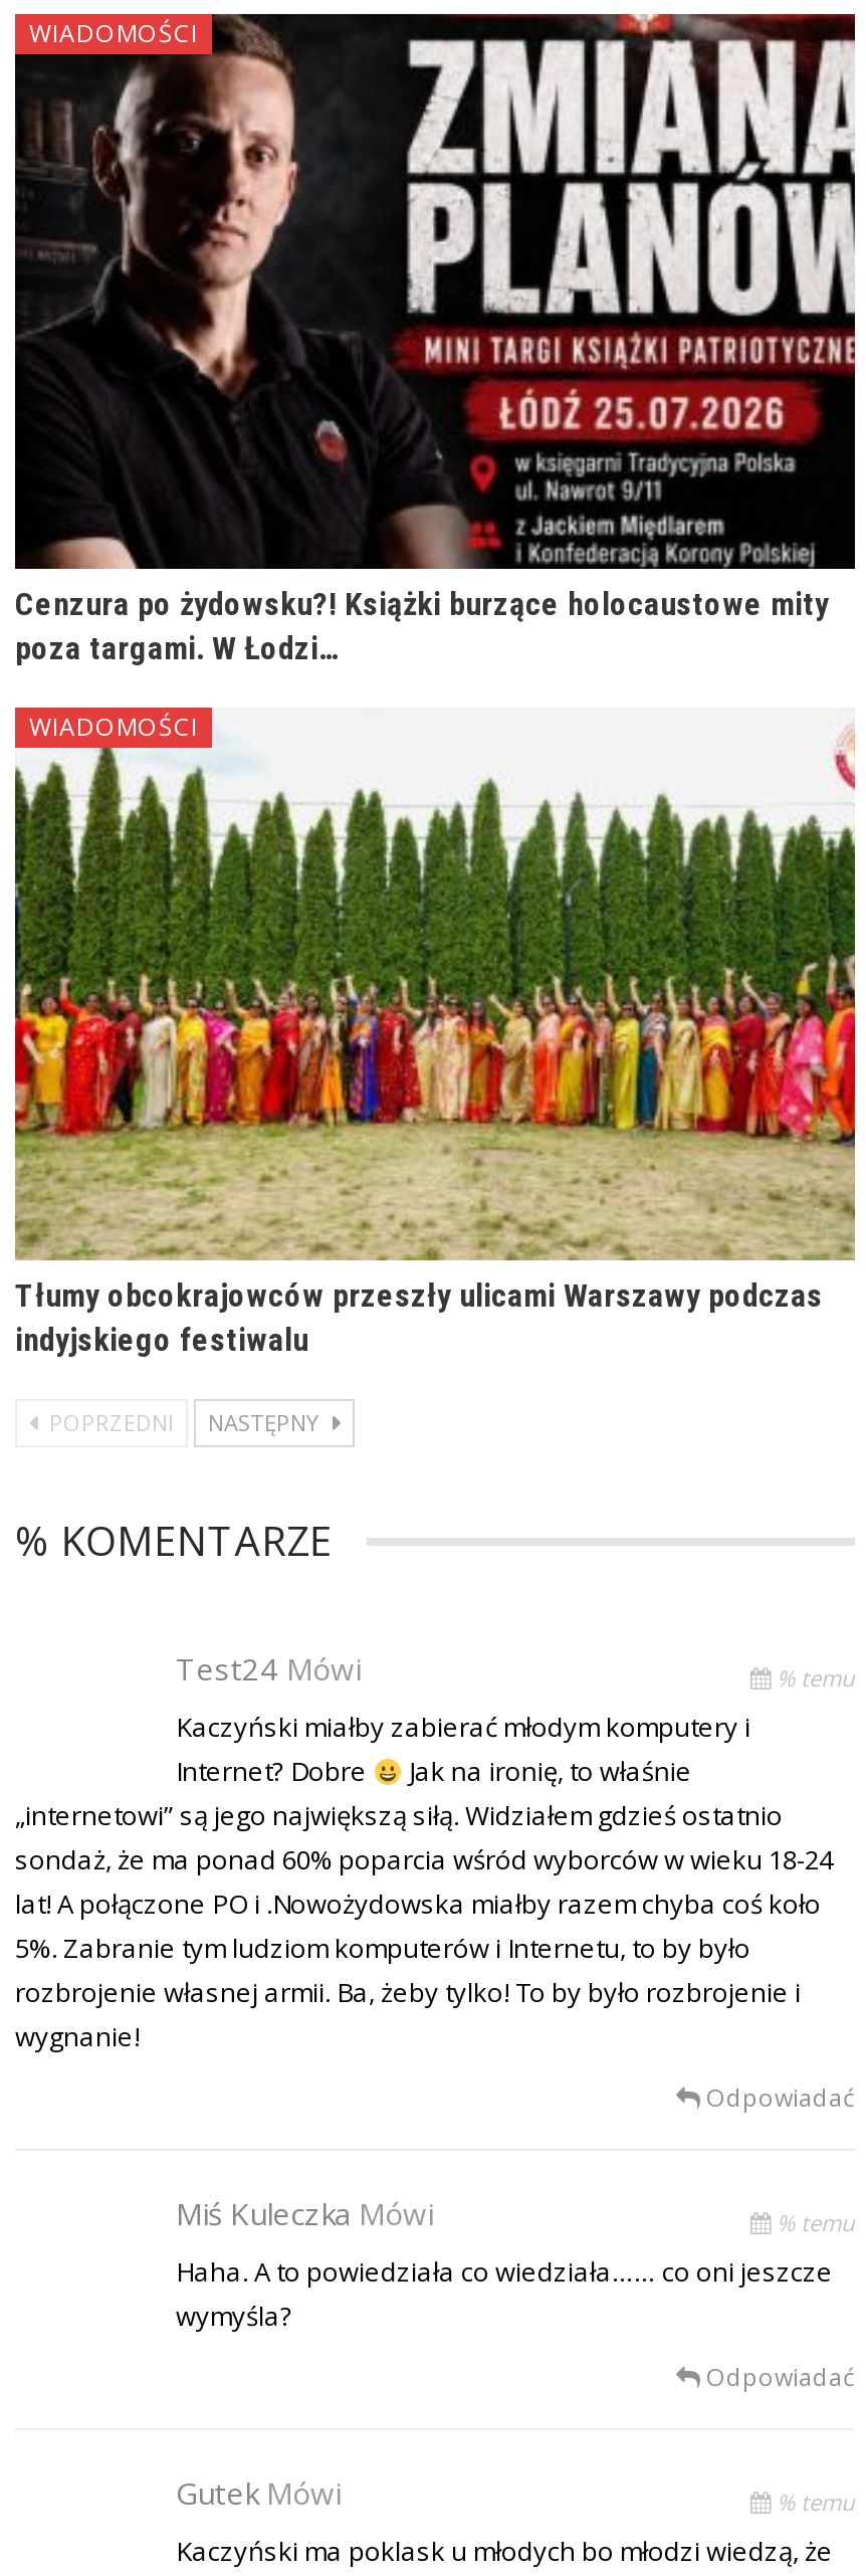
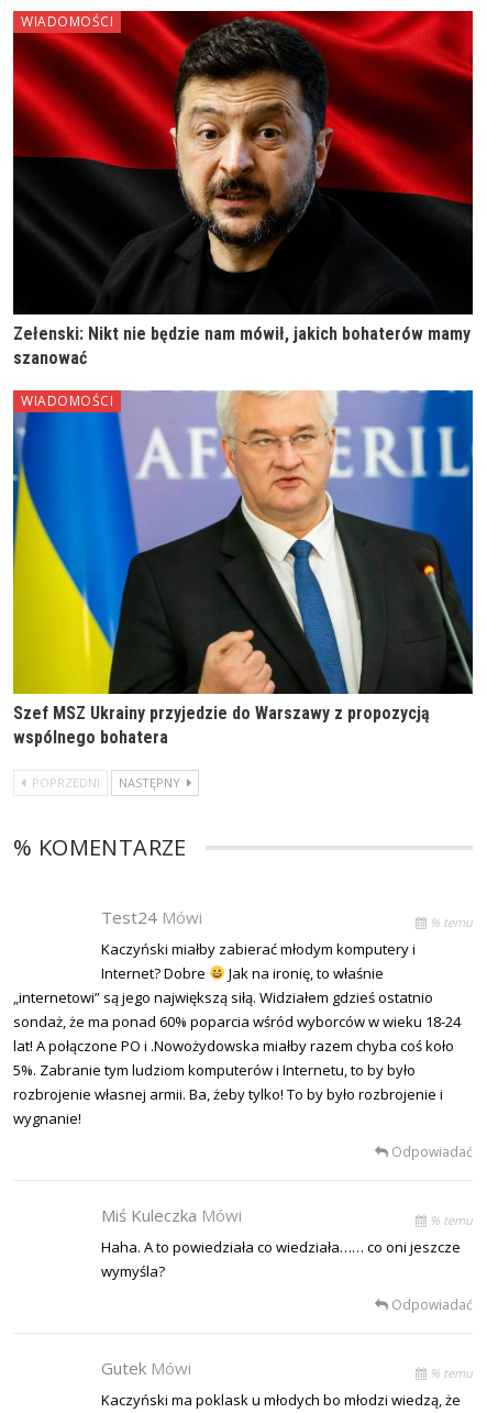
[13,11,857,666] [image] | Cenzura po żydowsku?! Książki burzące holocaustowe mity | poza targami. W Łodzi… -> [12,10,474,368] [image] | Zełenski: Nikt nie będzie nam mówił, jakich bohaterów mamy | szanować
[13,707,857,1360] [image] | Tłumy obcokrajowców przeszły ulicami Warszawy podczas | indyjskiego festiwalu -> [12,389,474,748] [image] | Szef MSZ Ukrainy przyjedzie do Warszawy z propozycją | wspólnego bohatera

